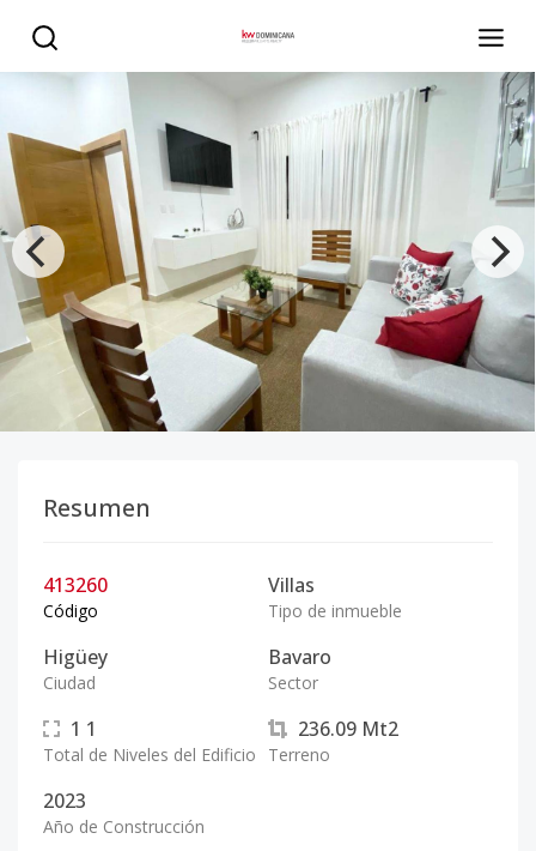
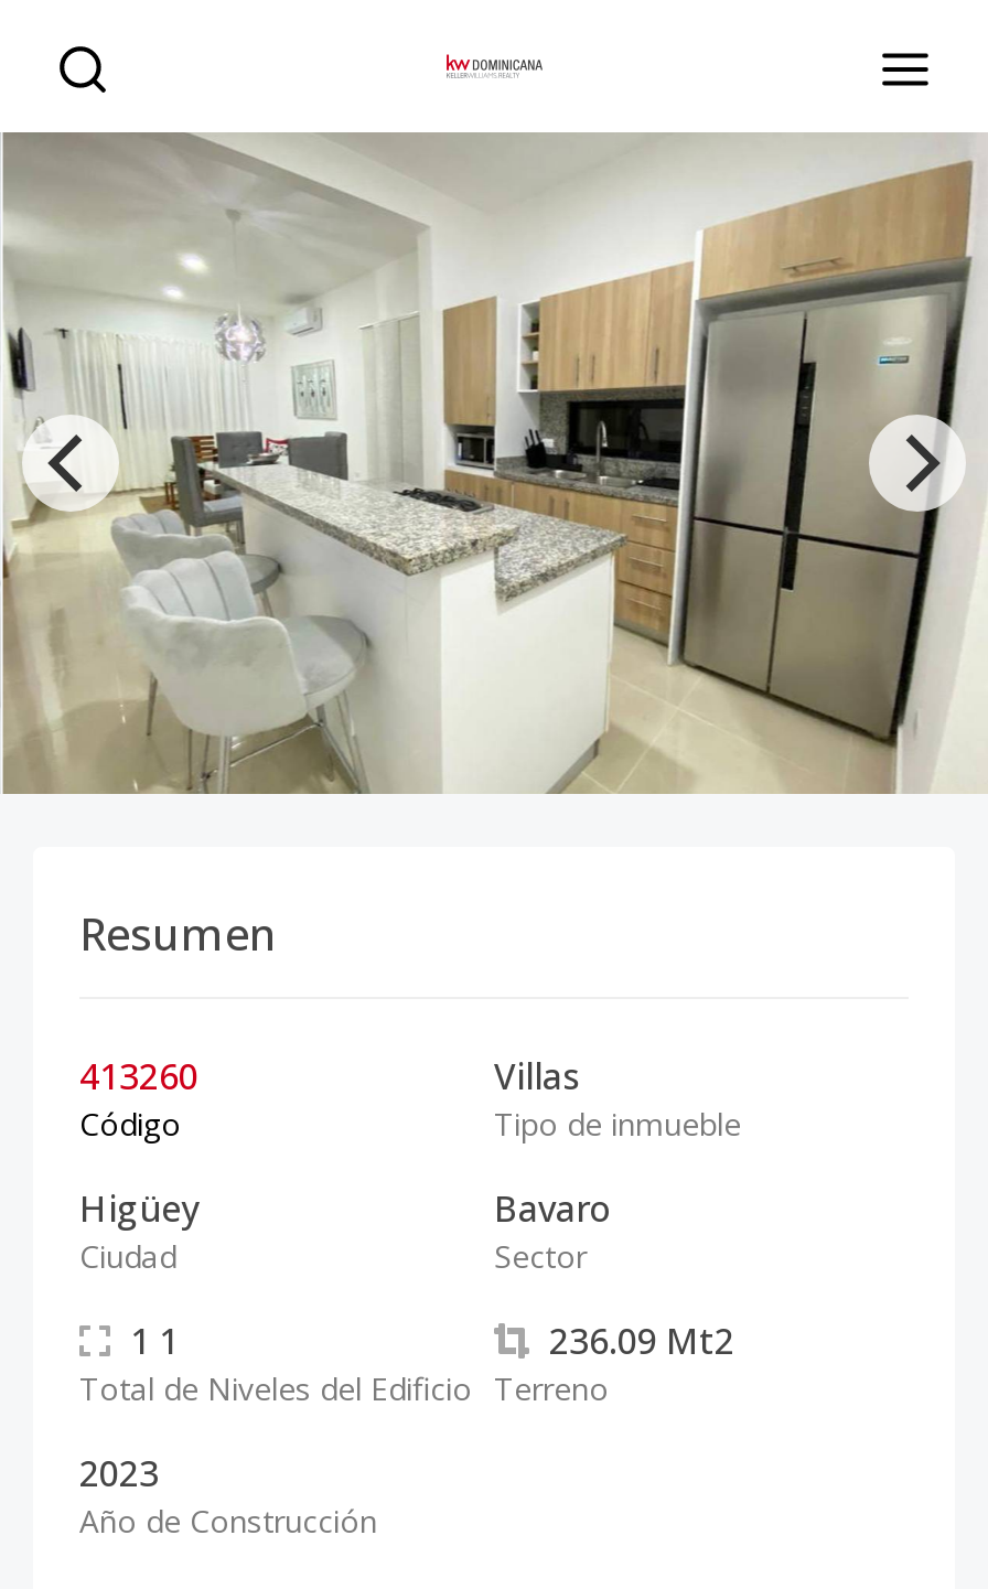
[4,72,532,433] [image] -> [7,130,981,796] [image]

